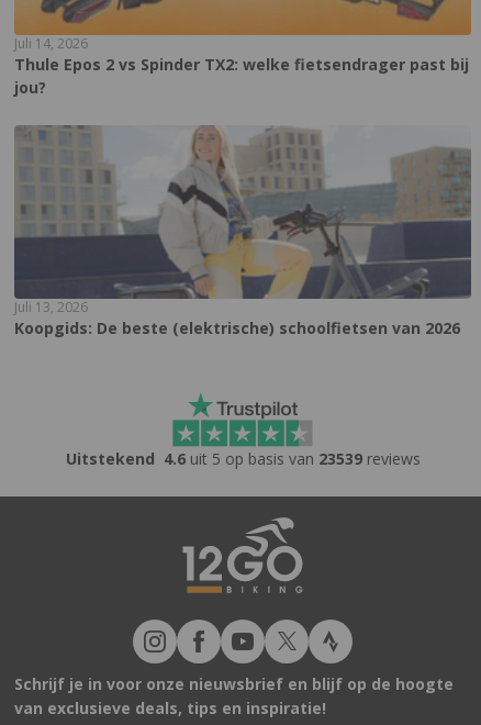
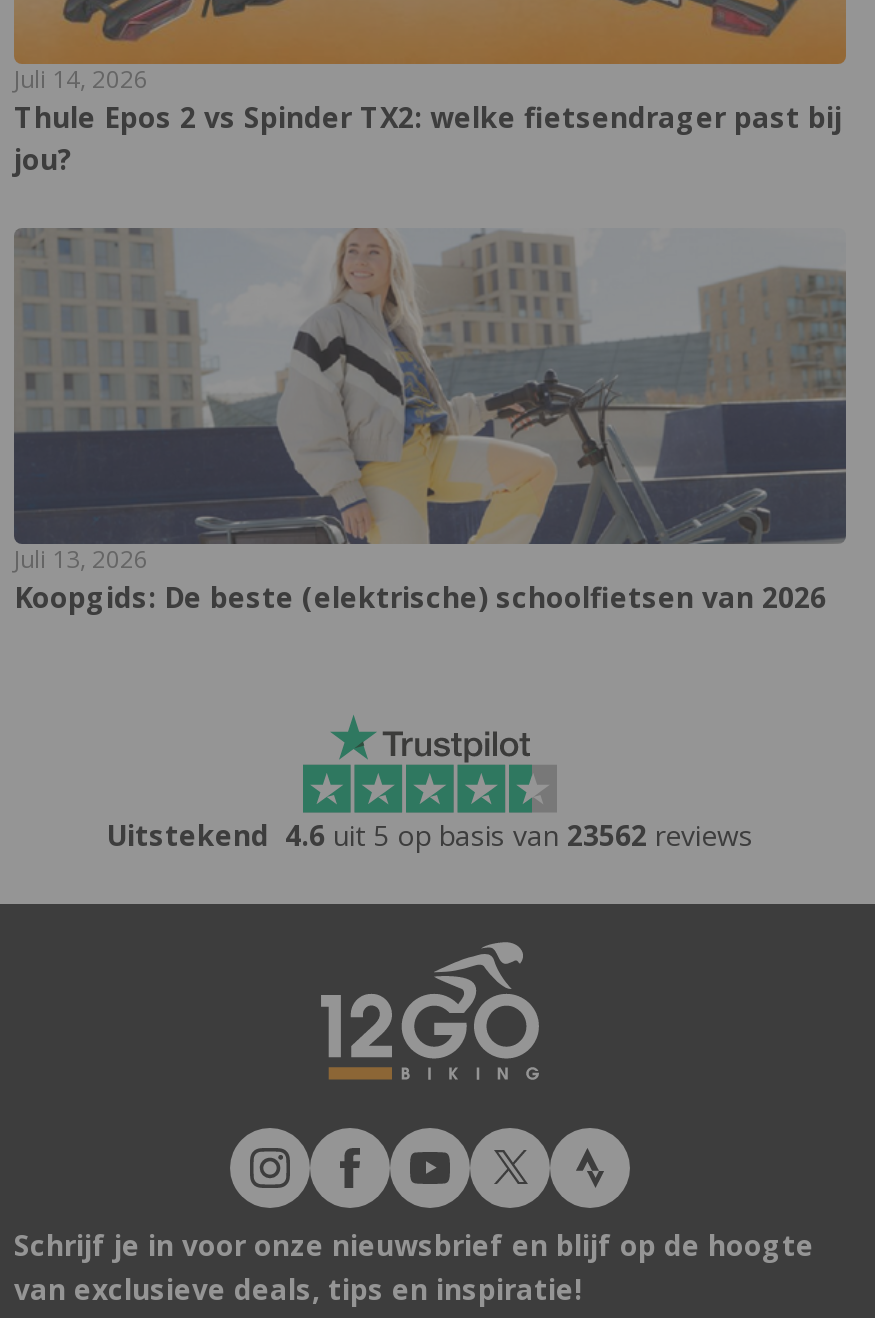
[65,448,420,469] Uitstekend 4.6 uit 5 op basis van 23539 reviews -> [107,816,753,854] Uitstekend 4.6 uit 5 op basis van 23562 reviews

